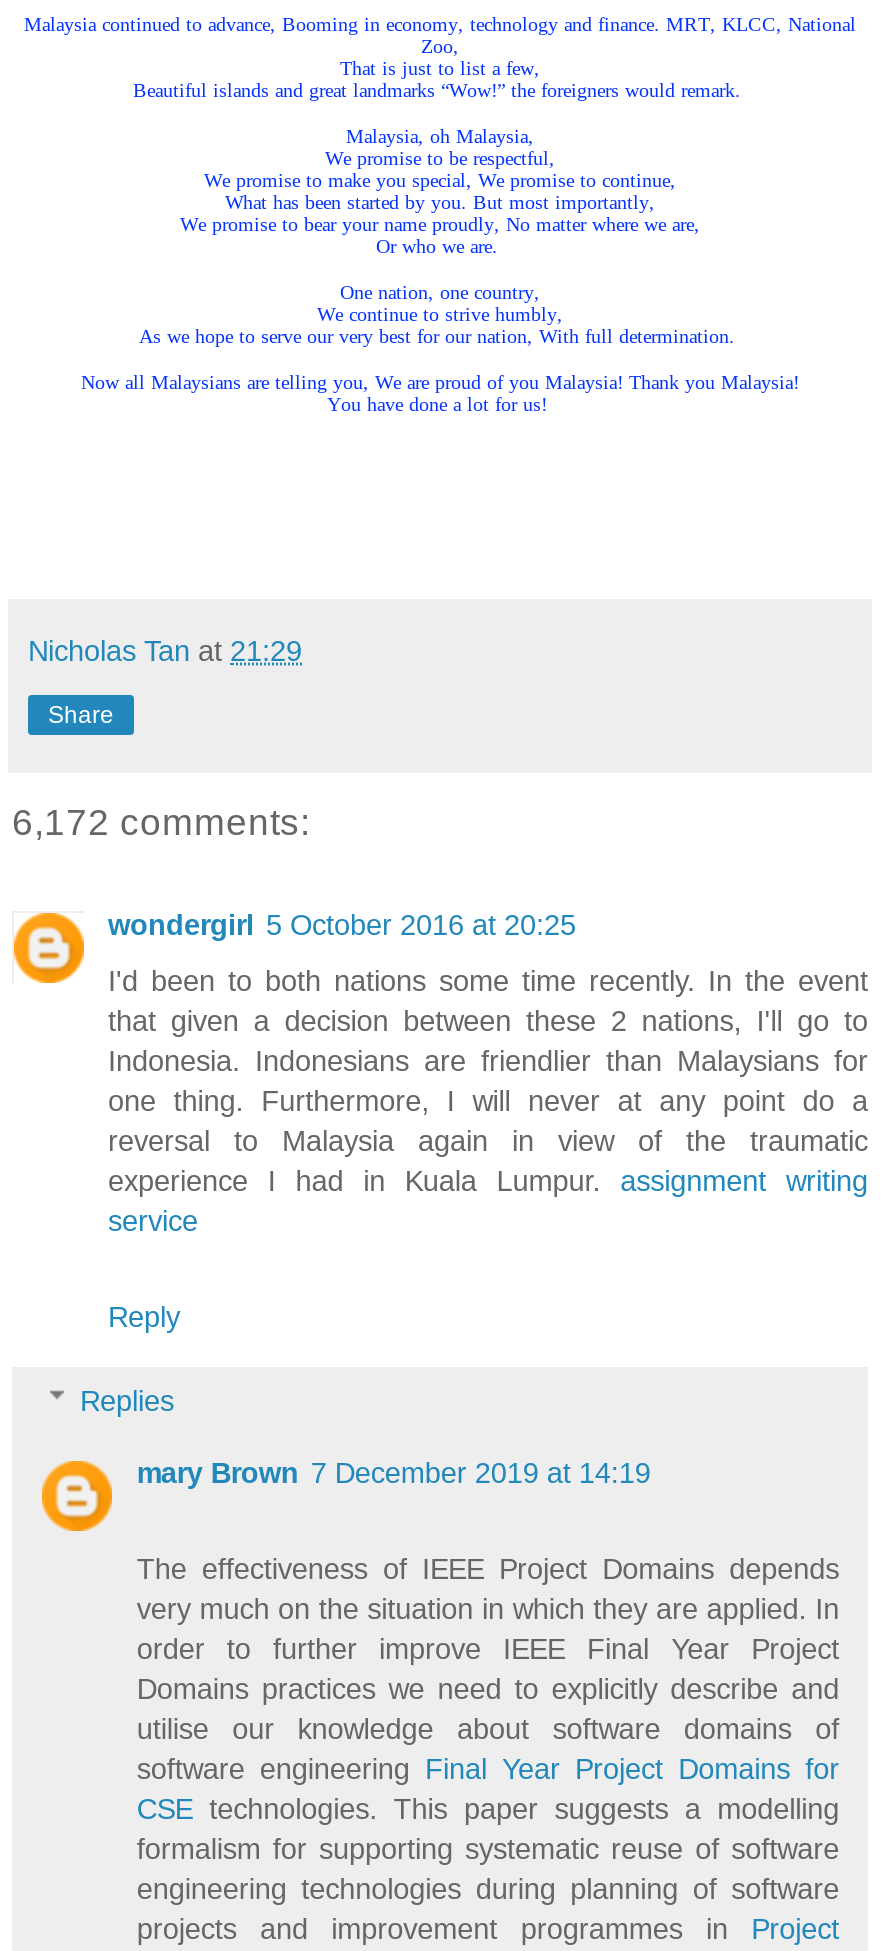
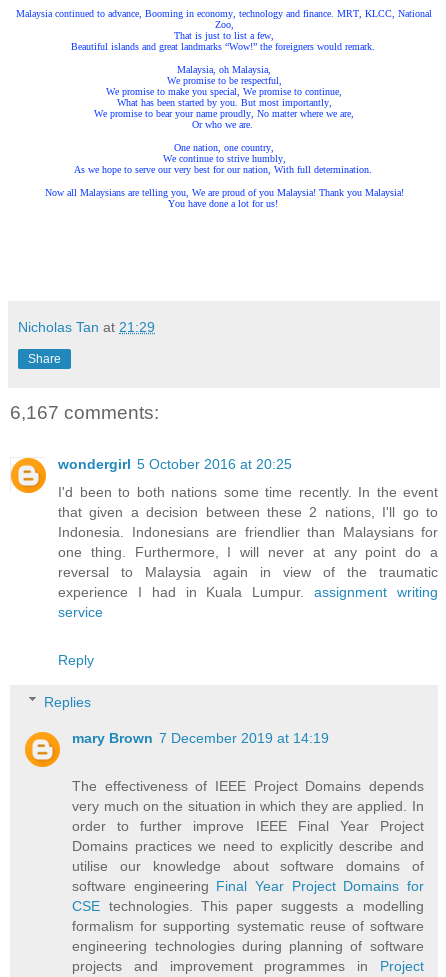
[12,801,310,843] 6,172 comments: -> [10,402,159,423] 6,167 comments:

